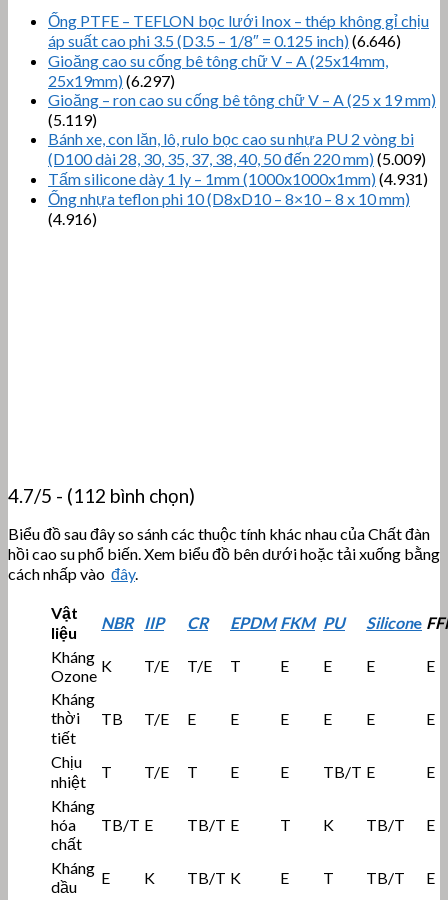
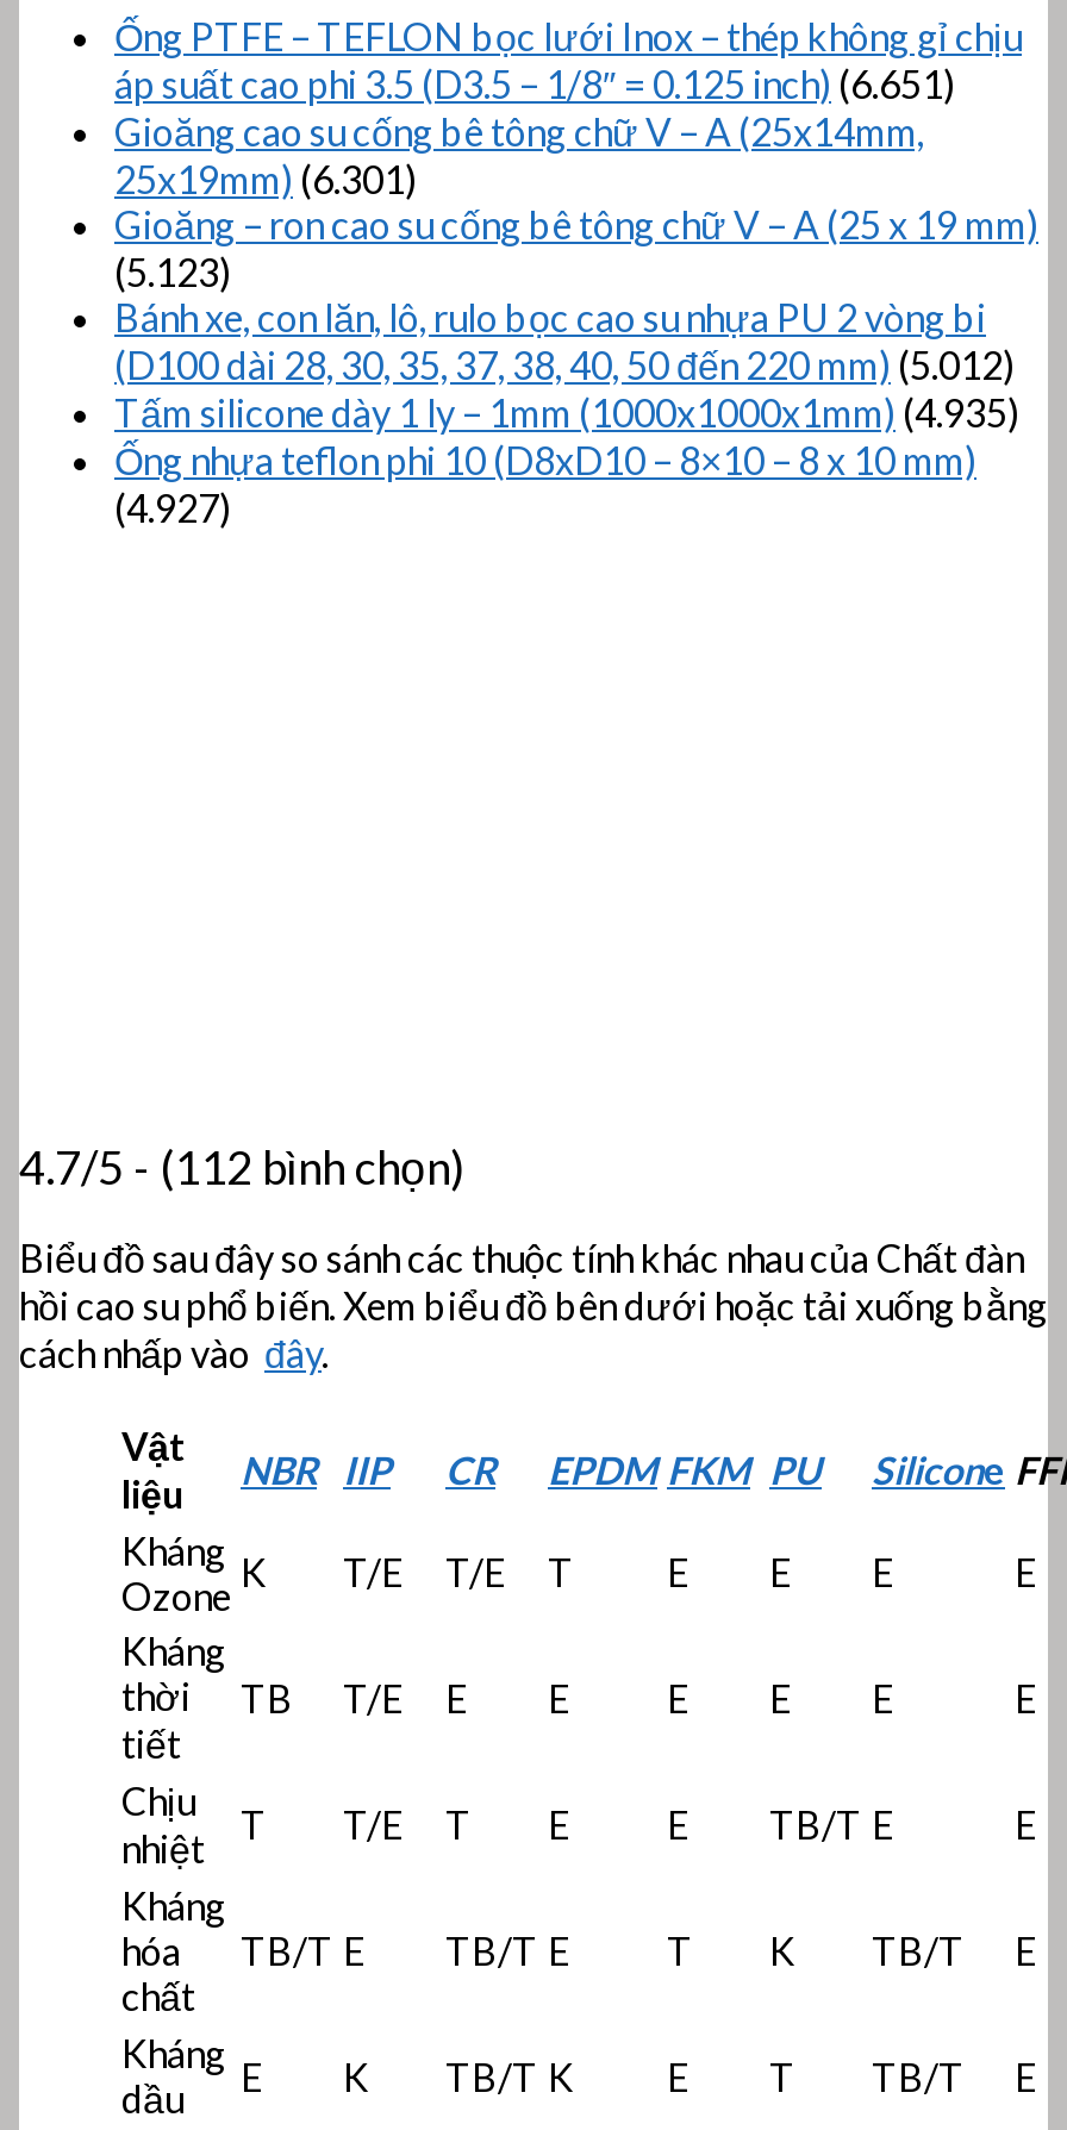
[48,31,401,50] áp suất cao phi 3.5 (D3.5 – 1/8″ = 0.125 inch) (6.646) -> [114,61,955,106] áp suất cao phi 3.5 (D3.5 – 1/8″ = 0.125 inch) (6.651)
[48,71,175,90] 25x19mm) (6.297) -> [114,156,417,201] 25x19mm) (6.301)
[48,110,97,129] (5.119) -> [114,249,231,294] (5.123)
[48,149,426,168] (D100 dài 28, 30, 35, 37, 38, 40, 50 đến 220 mm) (5.009) -> [114,342,1015,387] (D100 dài 28, 30, 35, 37, 38, 40, 50 đến 220 mm) (5.012)
[48,169,428,188] Tấm silicone dày 1 ly – 1mm (1000x1000x1mm) (4.931) -> [114,389,1019,435] Tấm silicone dày 1 ly – 1mm (1000x1000x1mm) (4.935)
[48,209,97,228] (4.916) -> [114,485,231,530] (4.927)

